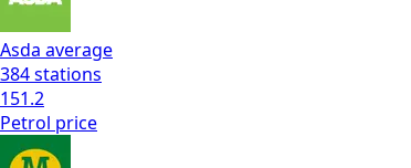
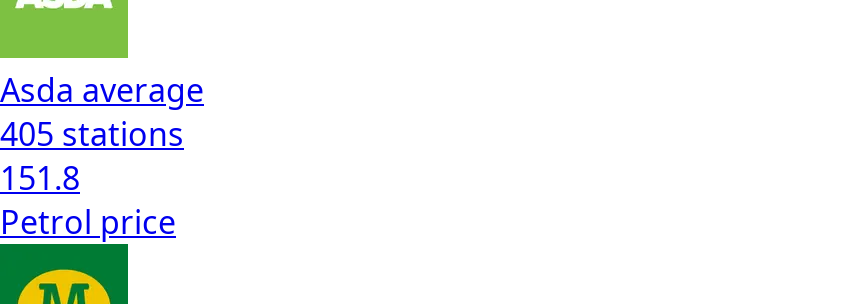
[0,61,102,86] 384 stations -> [0,111,184,155] 405 stations
[0,86,44,110] 151.2 -> [0,155,80,199] 151.8

